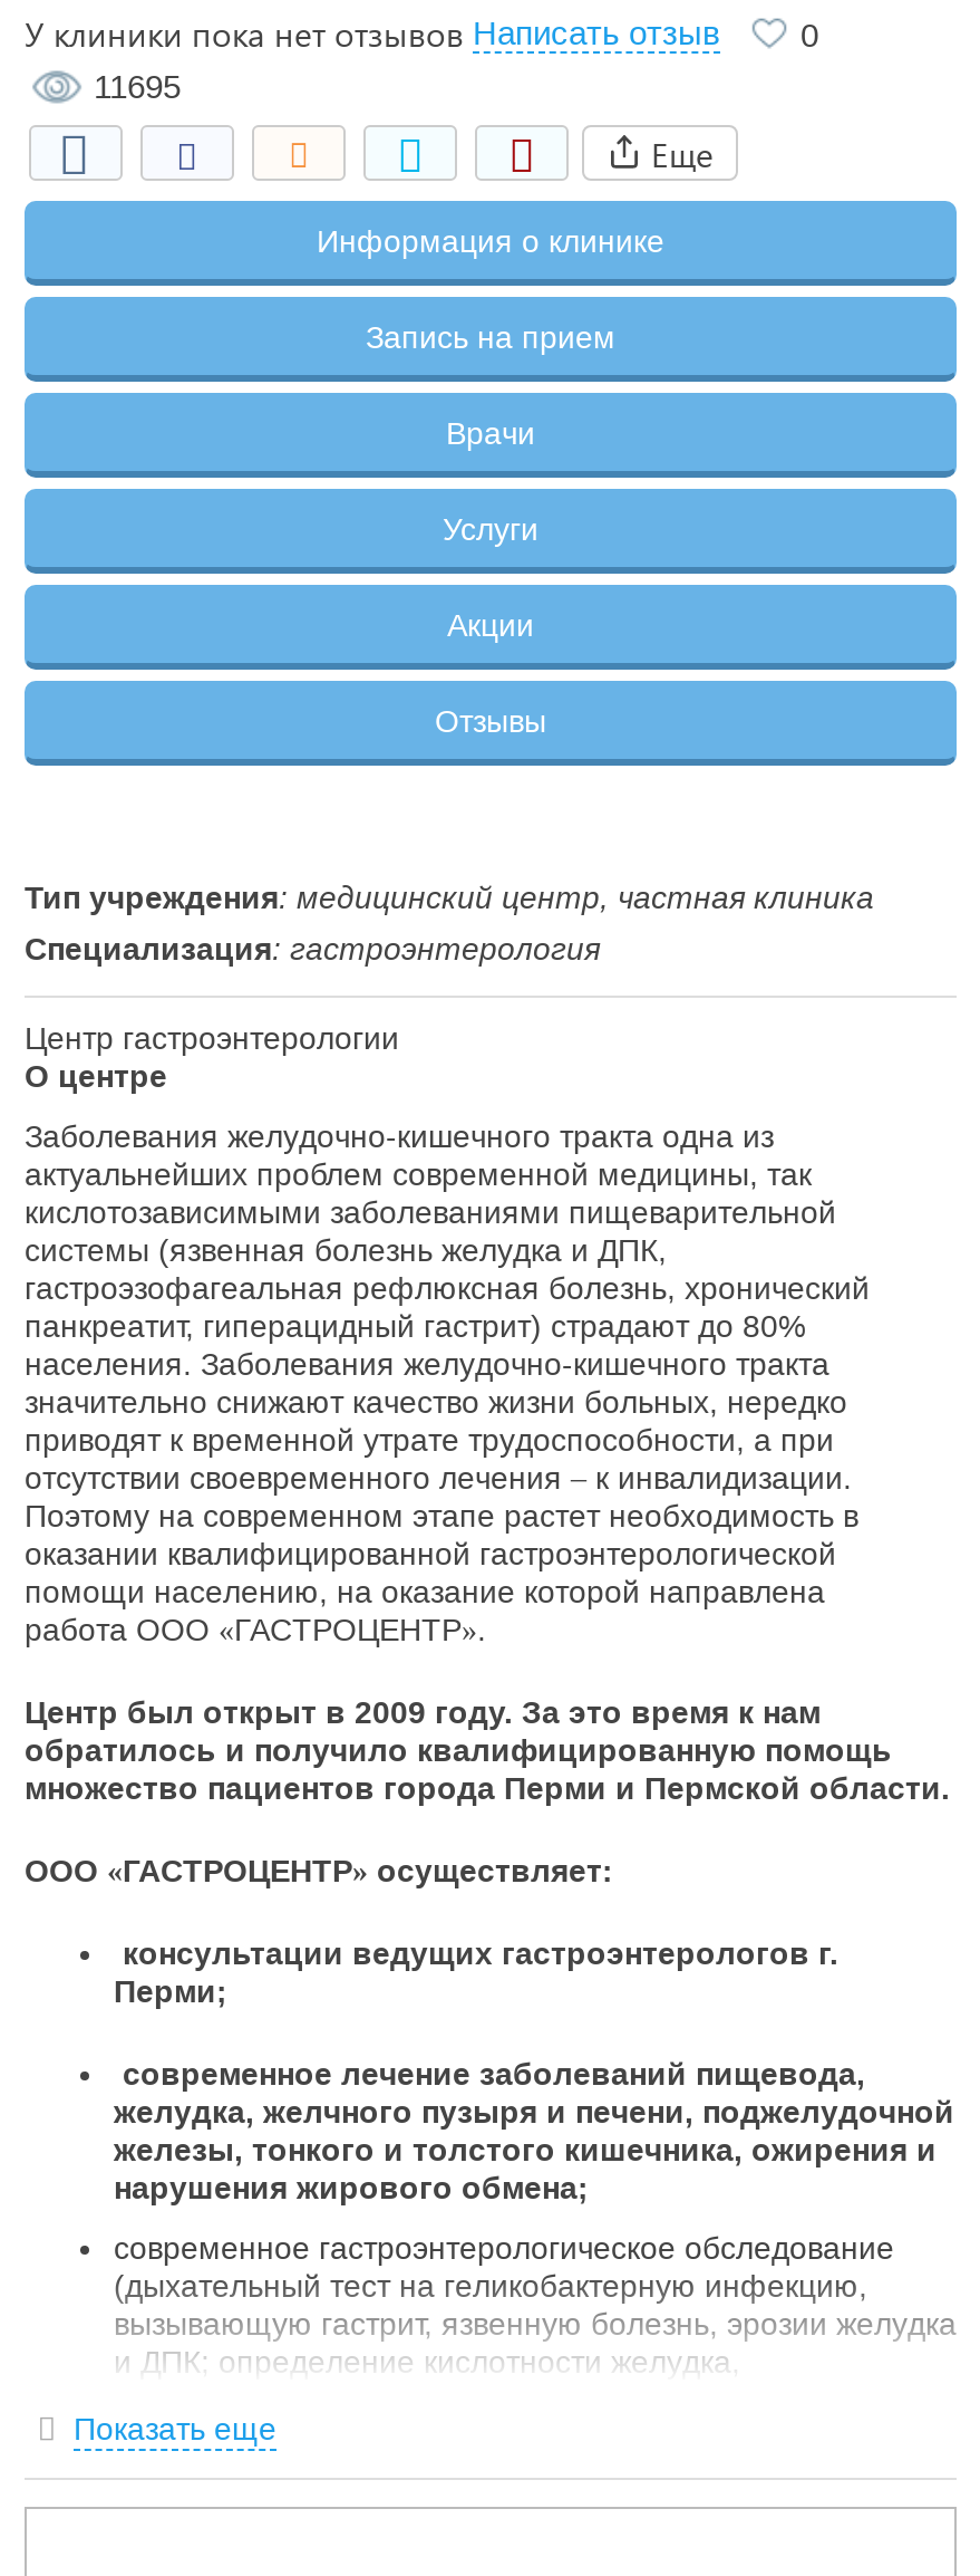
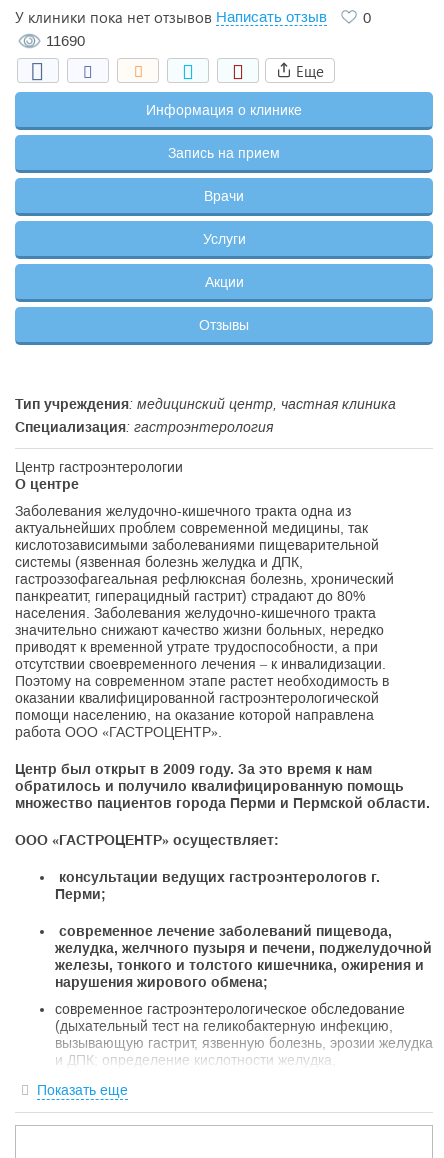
[94,67,181,105] 11695 -> [46,32,85,49] 11690

